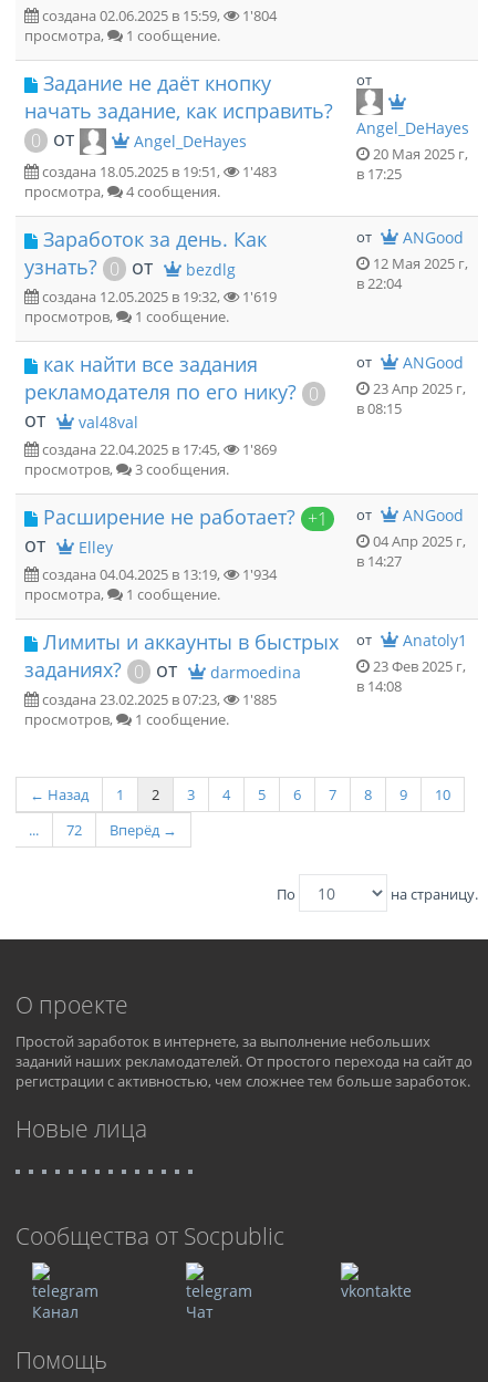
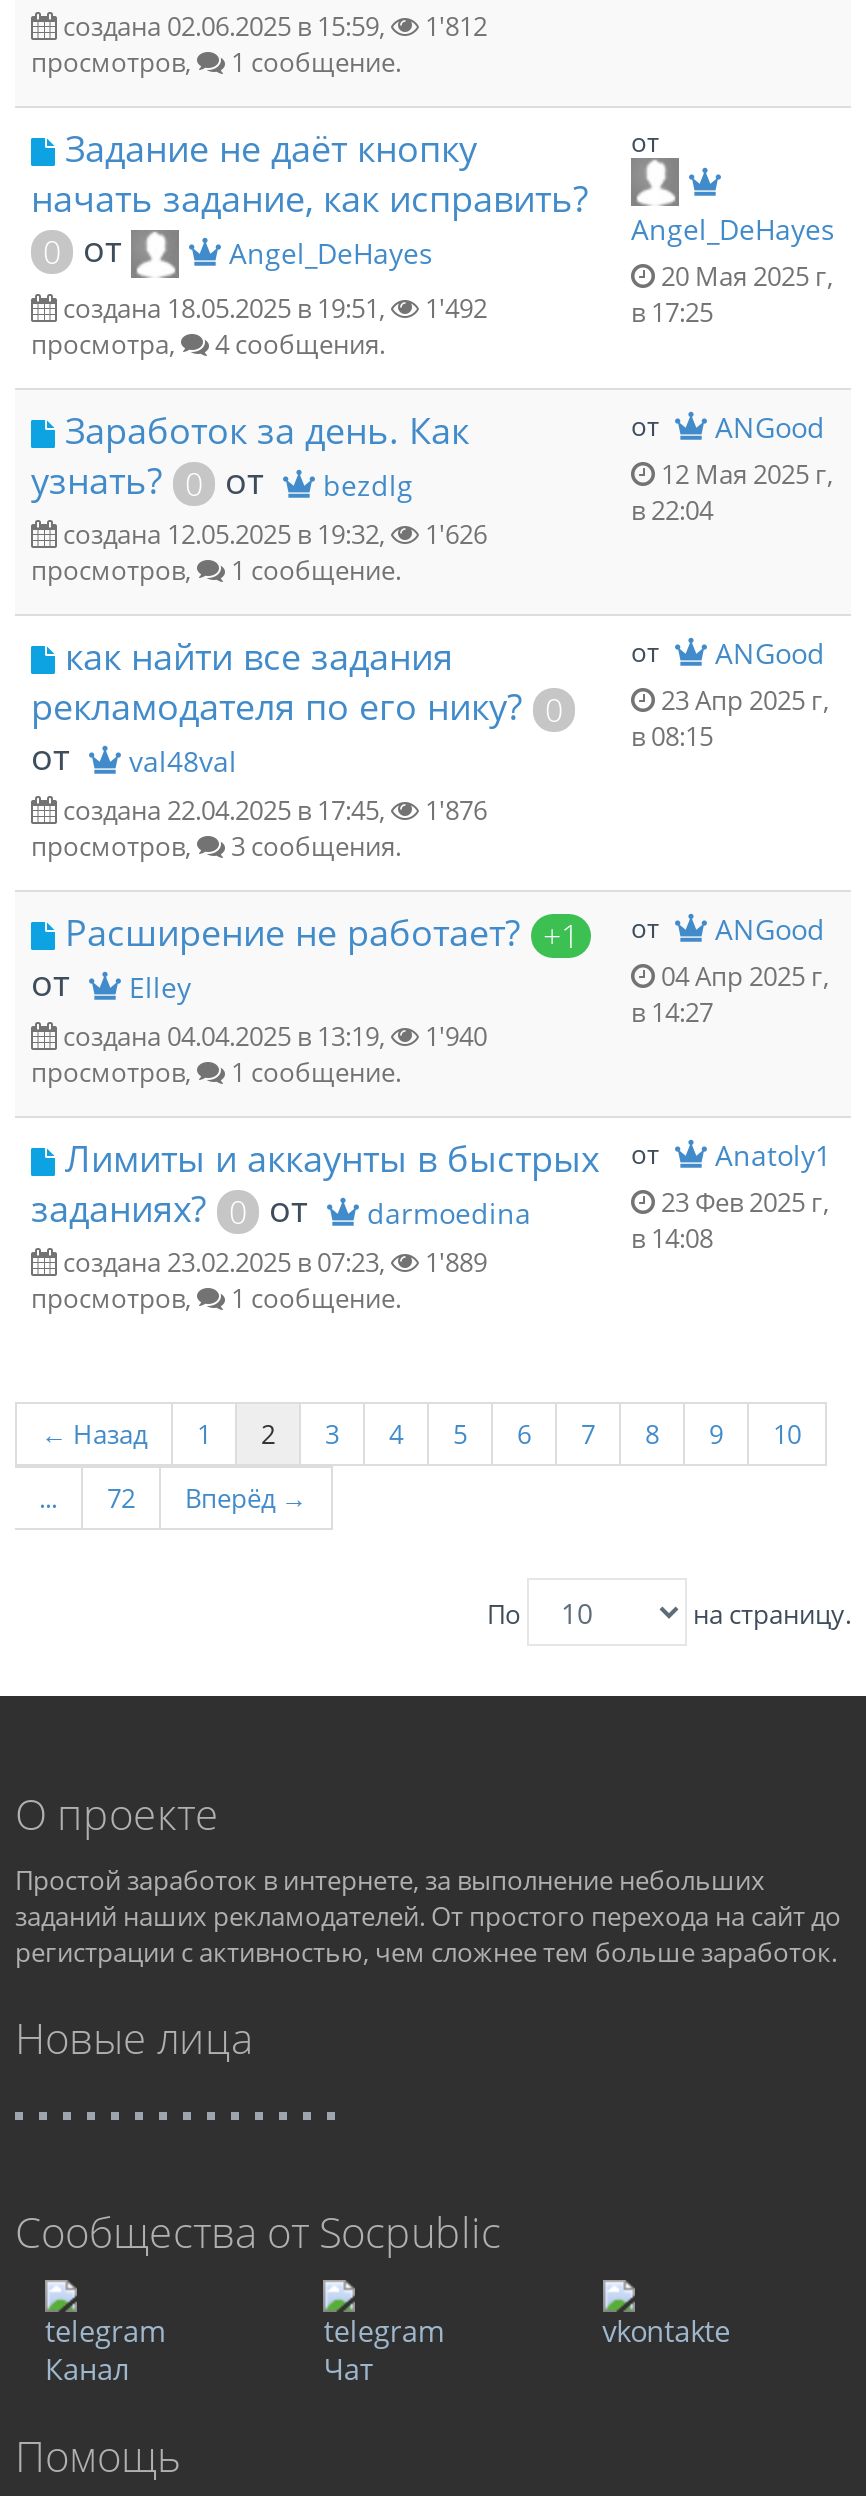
[24,6,277,46] 1'804 | просмотра, -> [31,8,487,80] 1'812 | просмотров,
[39,161,277,181] создана 18.05.2025 в 19:51, 1'483 -> [57,289,487,325] создана 18.05.2025 в 19:51, 1'492
[39,287,277,307] создана 12.05.2025 в 19:32, 1'619 -> [57,516,487,552] создана 12.05.2025 в 19:32, 1'626
[39,439,277,459] создана 22.04.2025 в 17:45, 1'869 -> [57,792,487,828] создана 22.04.2025 в 17:45, 1'876
[24,565,277,604] 1'934 | просмотра, -> [31,1018,487,1090] 1'940 | просмотров,
[39,690,277,709] создана 23.02.2025 в 07:23, 1'885 -> [57,1244,487,1280] создана 23.02.2025 в 07:23, 1'889

